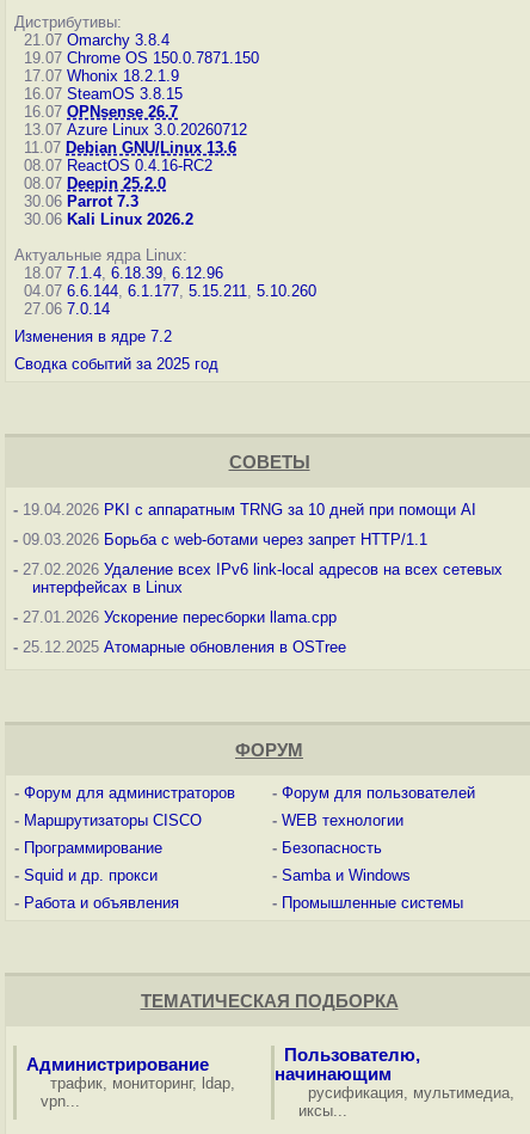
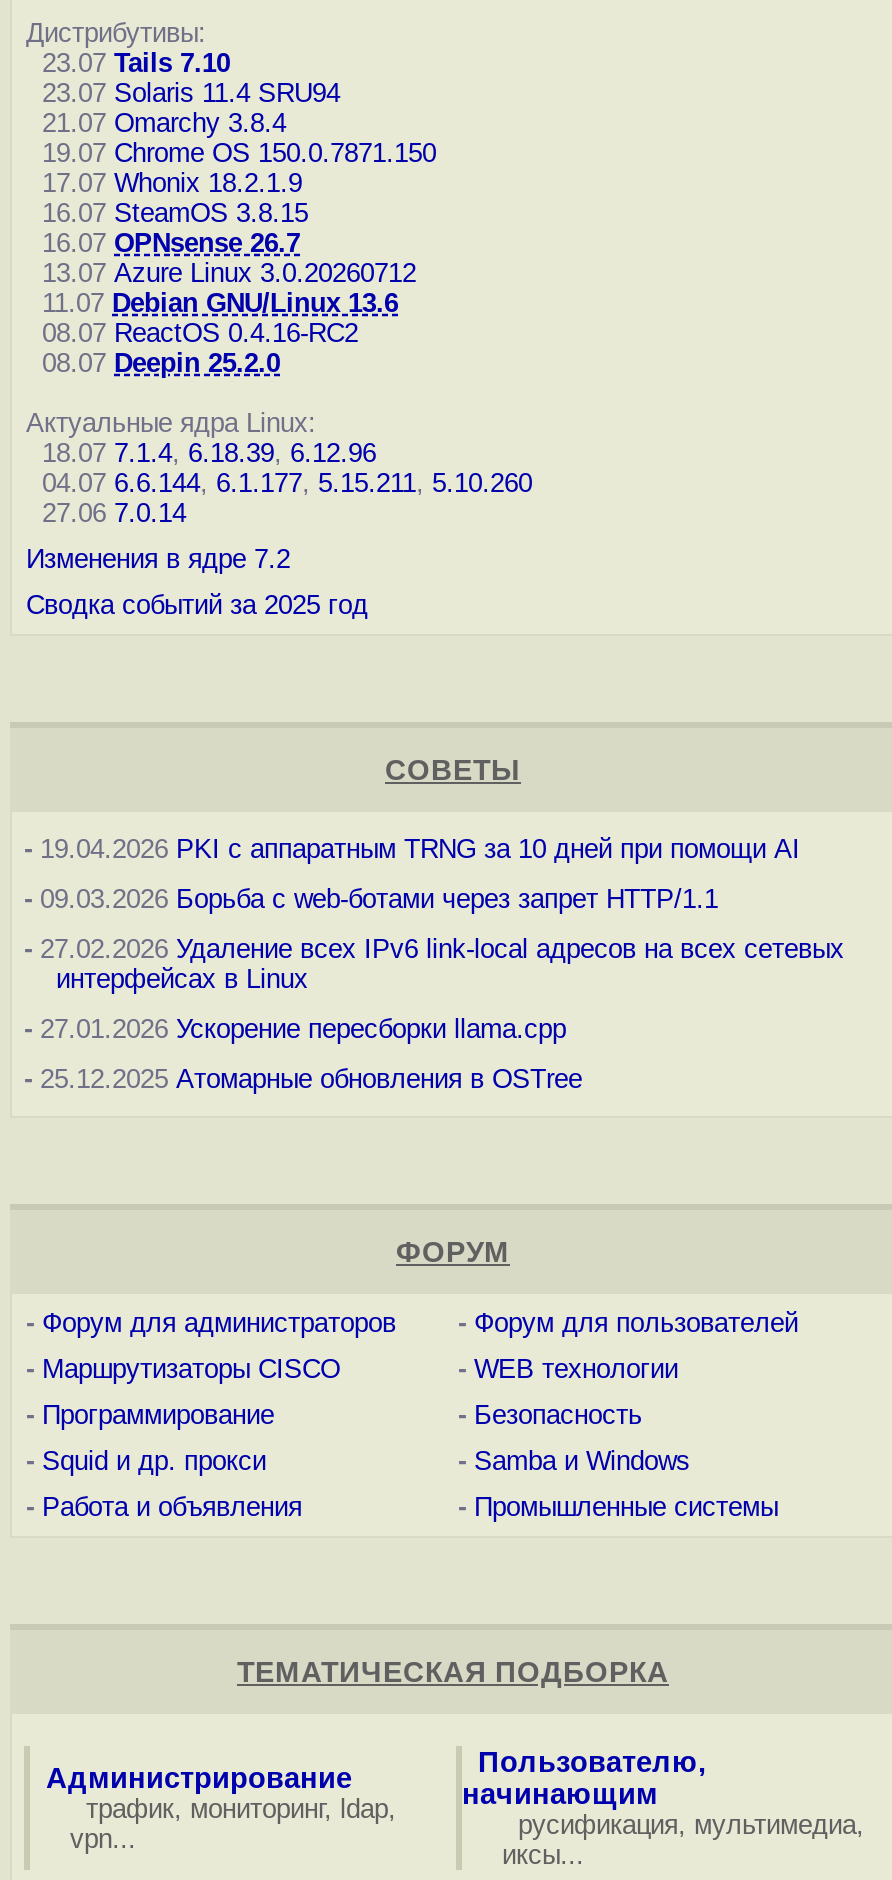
none -> [26,48,340,108] 23.07 Tails 7.10 | 23.07 Solaris 11.4 SRU94
moved [14,31,259,192] -> [26,108,436,378]: 21.07 Omarchy 3.8.4 | 19.07 Chrome OS 150.0.7871.150 | 17.07 Whonix 18.2.1.9 | ... | 08.07 ReactOS 0.4.16-RC2 | 08.07 Deepin 25.2.0
[14,192,193,228] 30.06 Parrot 7.3 | 30.06 Kali Linux 2026.2 -> none

